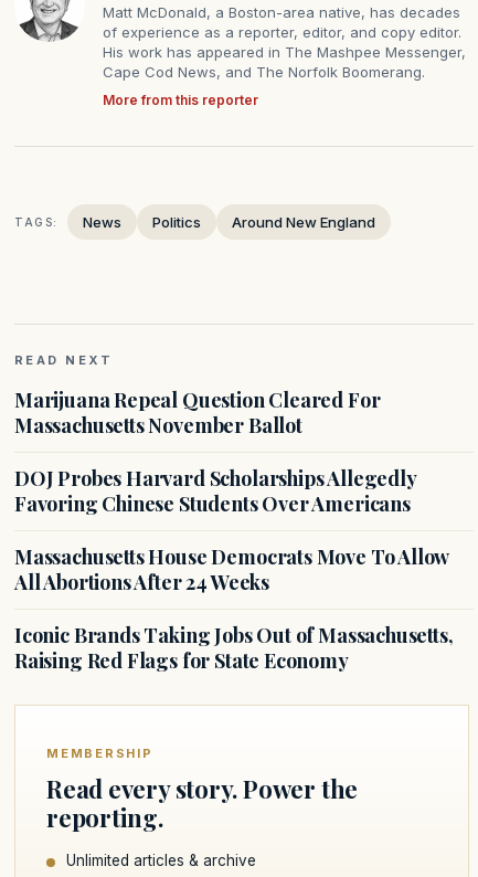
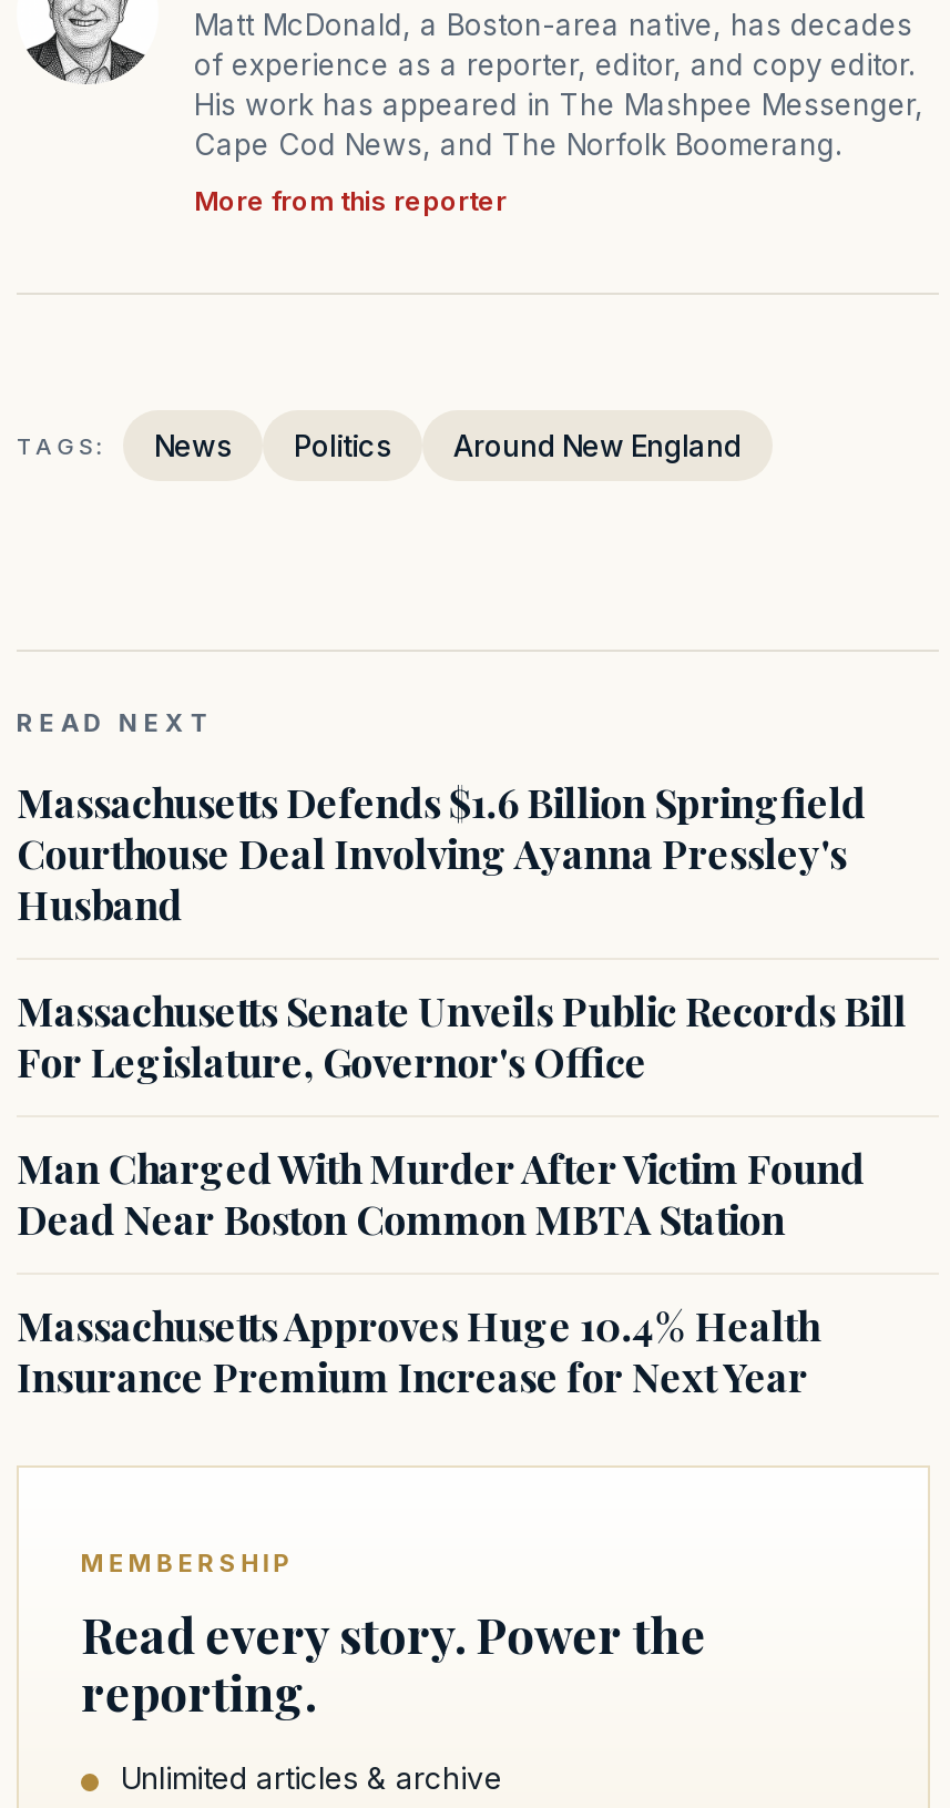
[14,387,380,439] Marijuana Repeal Question Cleared For | Massachusetts November Ballot -> [17,777,866,932] Massachusetts Defends $1.6 Billion Springfield | Courthouse Deal Involving Ayanna Pressley's | Husband
[14,465,416,517] DOJ Probes Harvard Scholarships Allegedly | Favoring Chinese Students Over Americans -> [17,985,907,1089] Massachusetts Senate Unveils Public Records Bill | For Legislature, Governor's Office
[14,544,449,596] Massachusetts House Democrats Move To Allow | All Abortions After 24 Weeks -> [17,1142,865,1247] Man Charged With Murder After Victim Found | Dead Near Boston Common MBTA Station
[14,622,453,674] Iconic Brands Taking Jobs Out of Massachusetts, | Raising Red Flags for State Economy -> [17,1300,819,1404] Massachusetts Approves Huge 10.4% Health | Insurance Premium Increase for Next Year

